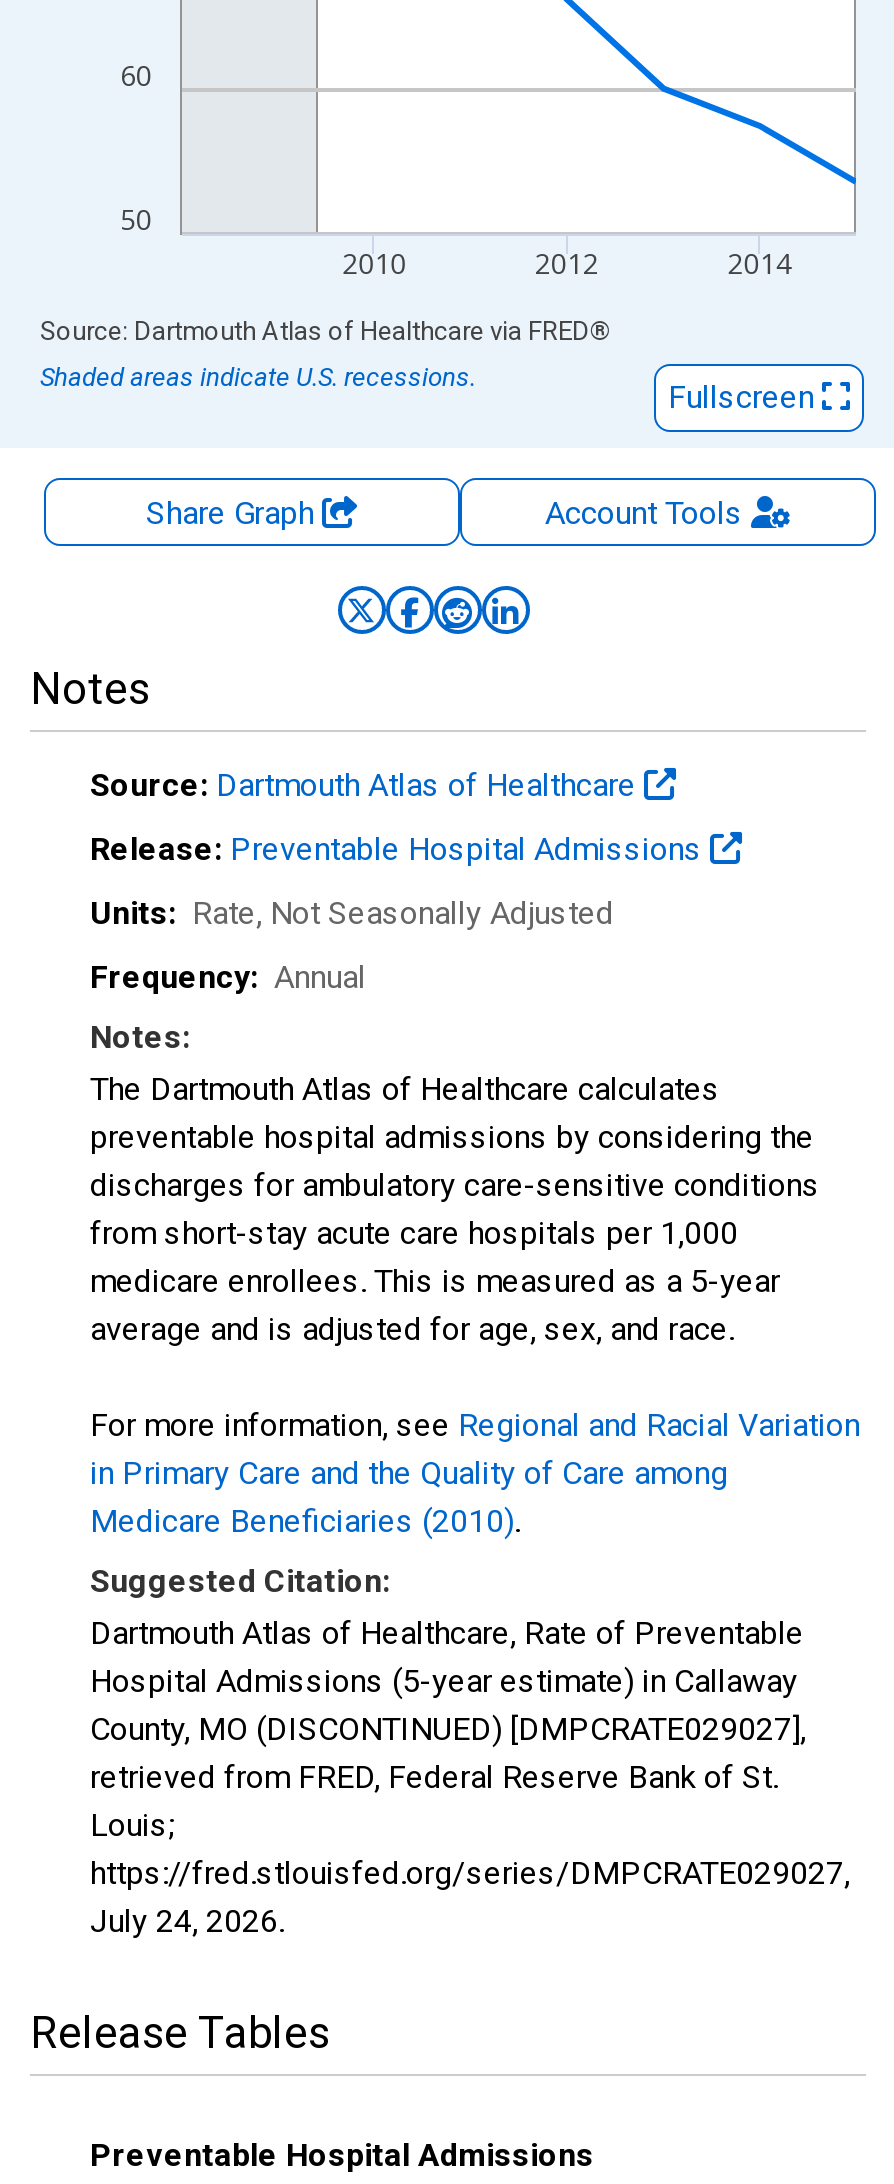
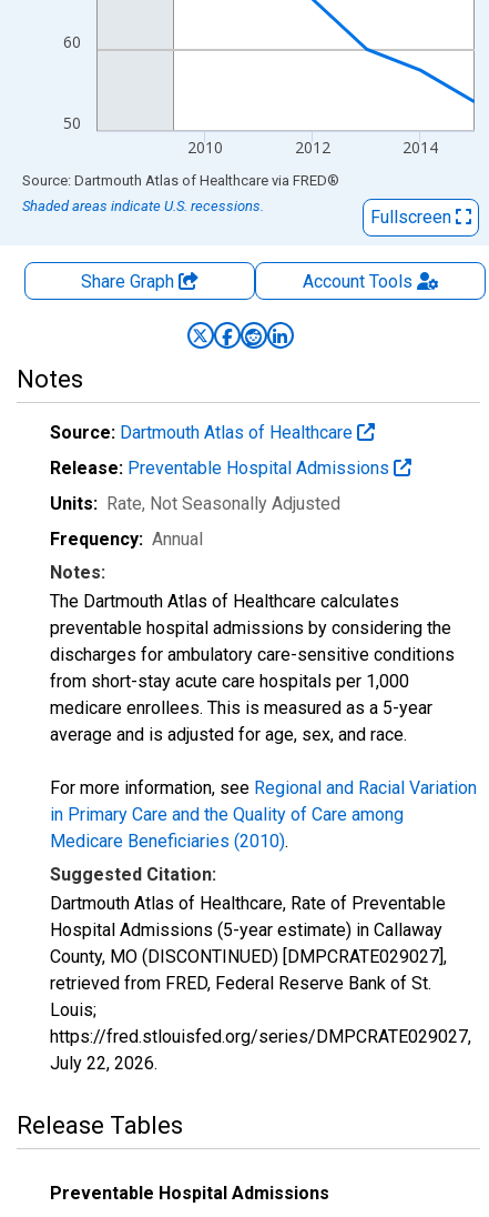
[90,1902,284,1940] July 24, 2026. -> [50,1053,157,1074] July 22, 2026.

